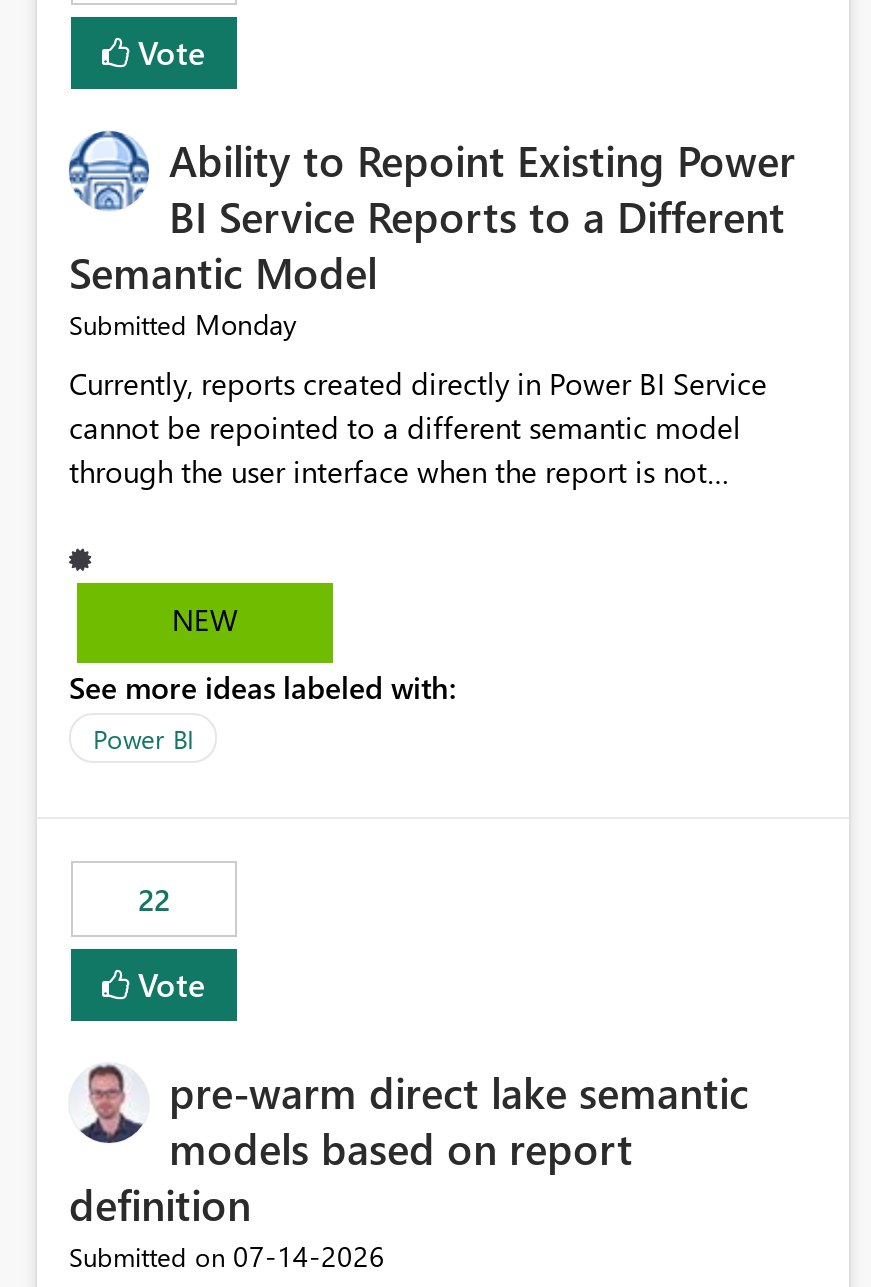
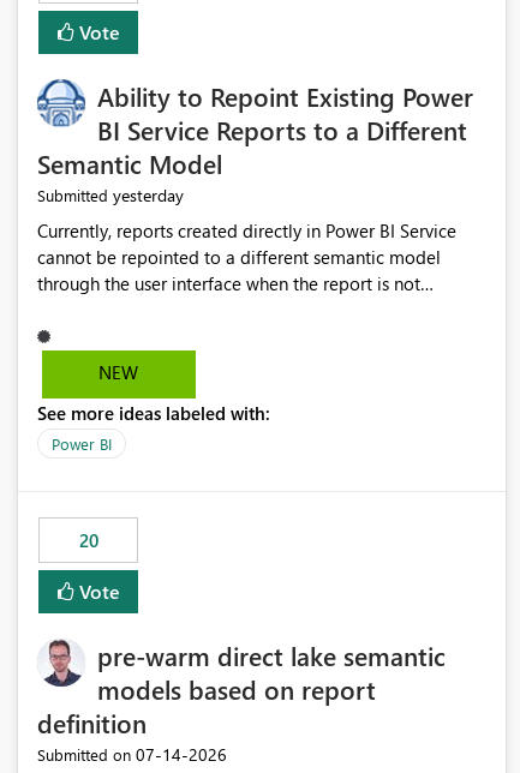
[69,306,297,344] Submitted Monday -> [37,184,184,207] Submitted yesterday
[138,880,170,920] 22 -> [79,529,98,553] 20

